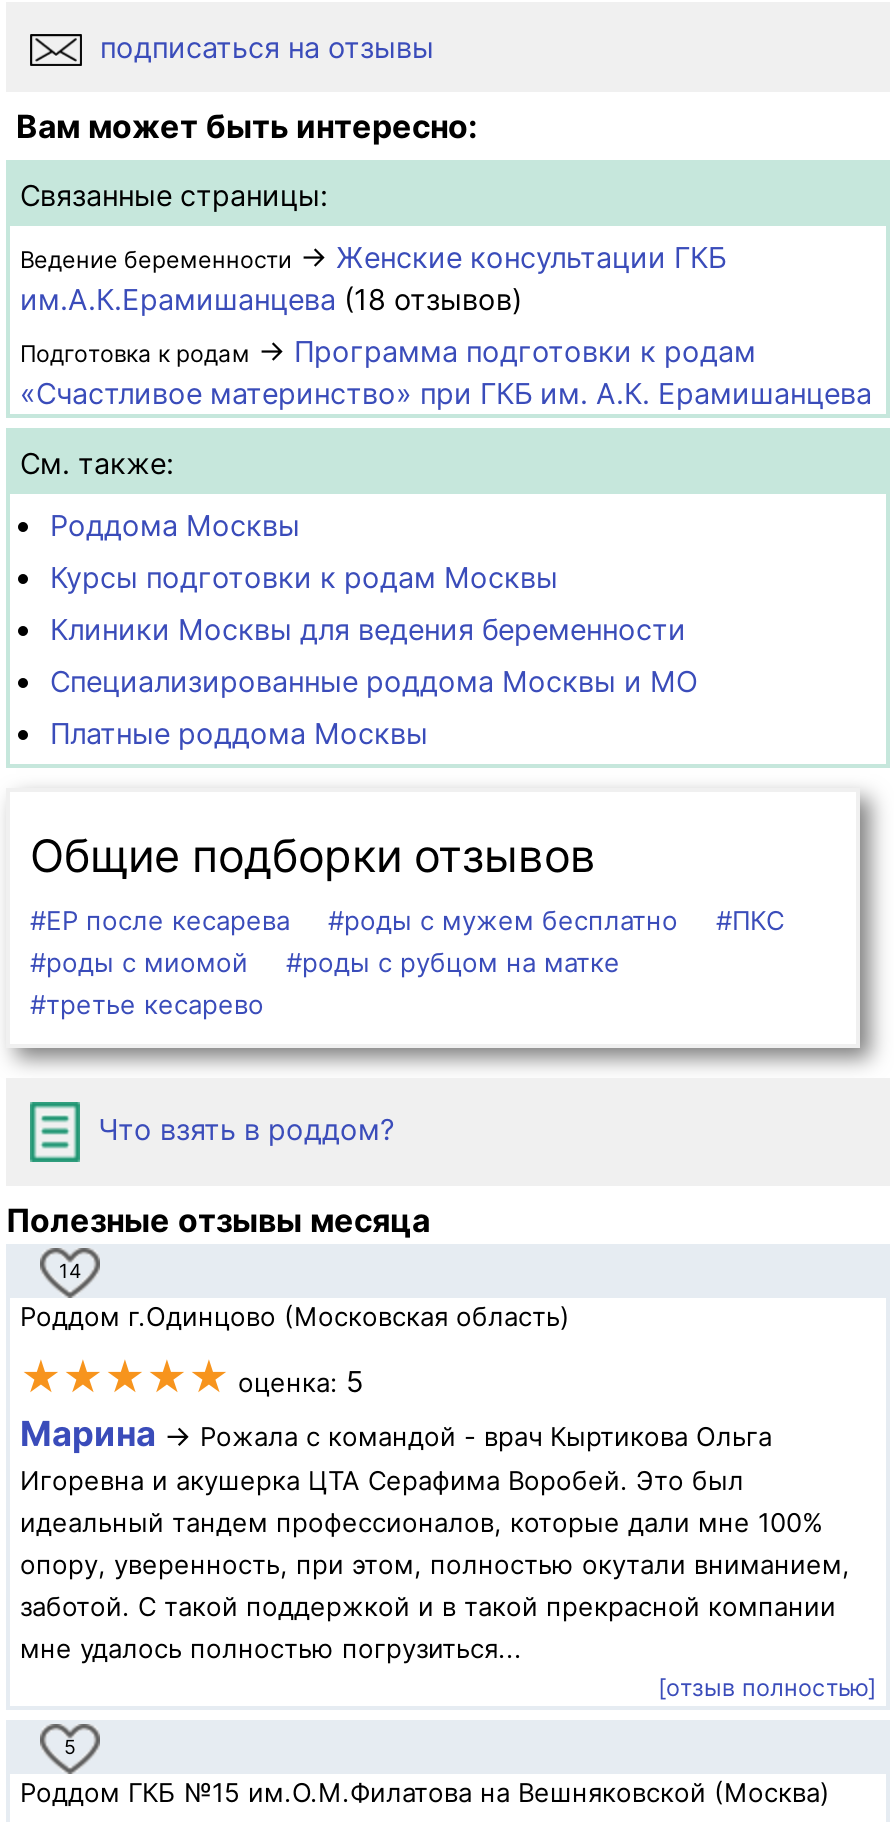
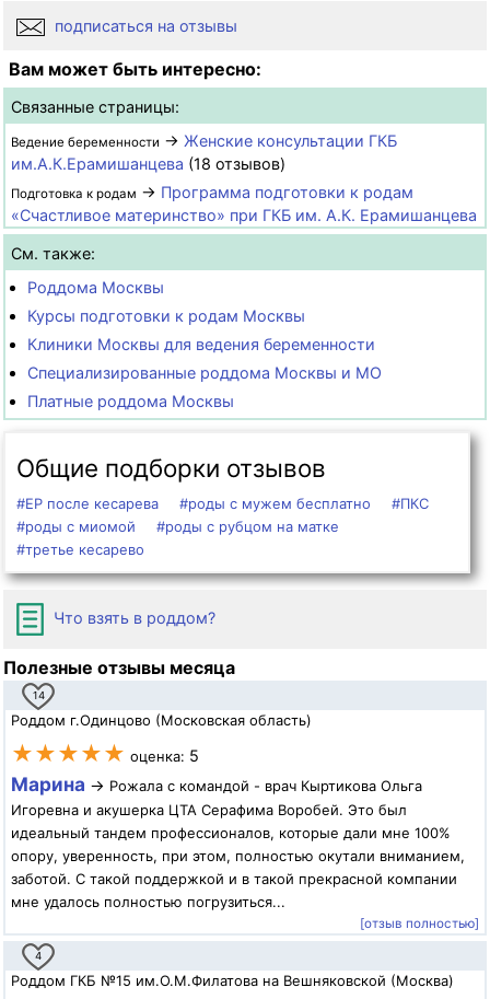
[64,1736,76,1758] 5 -> [35,950,42,962] 4

